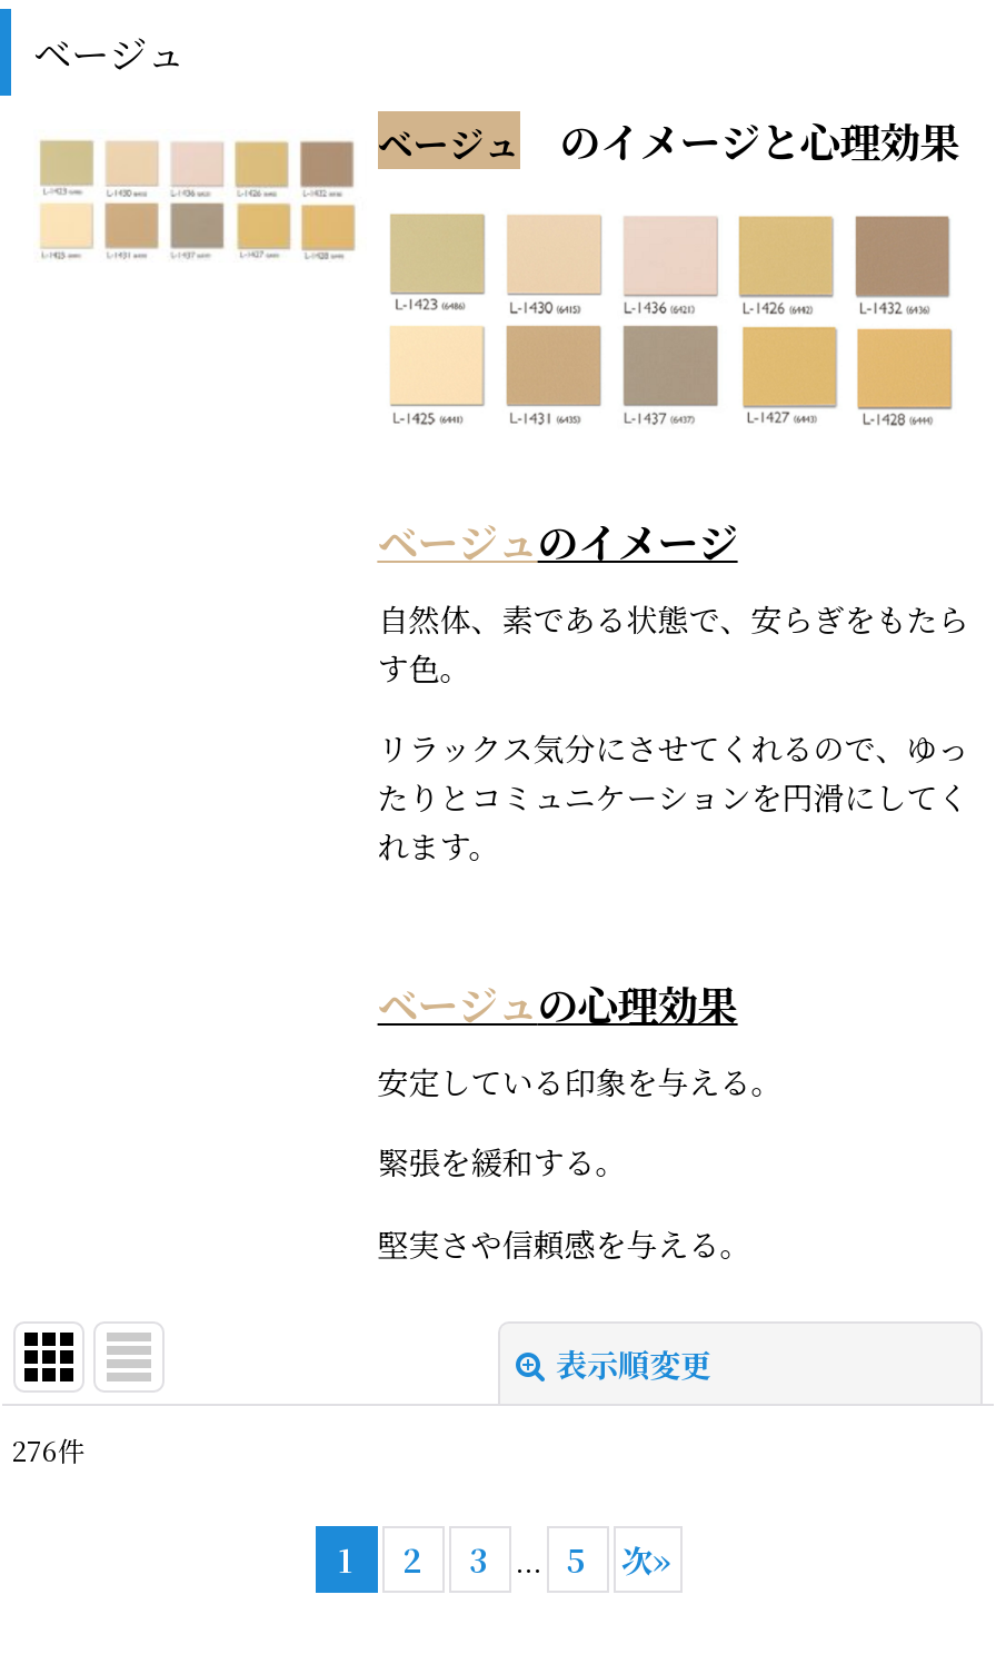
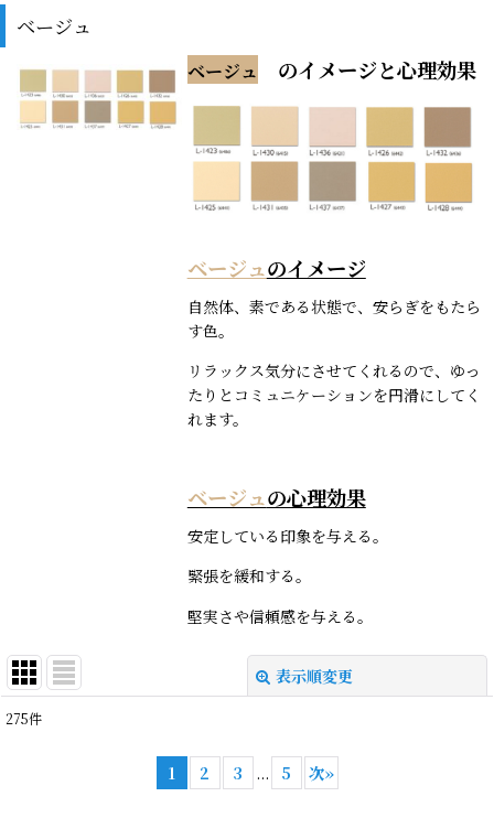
[11,1429,84,1467] 276件 -> [6,708,42,727] 275件

